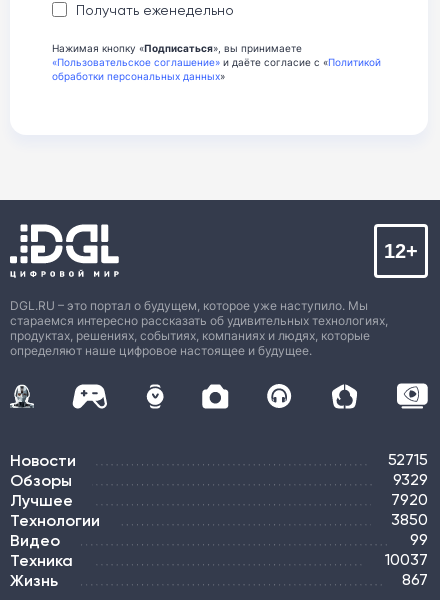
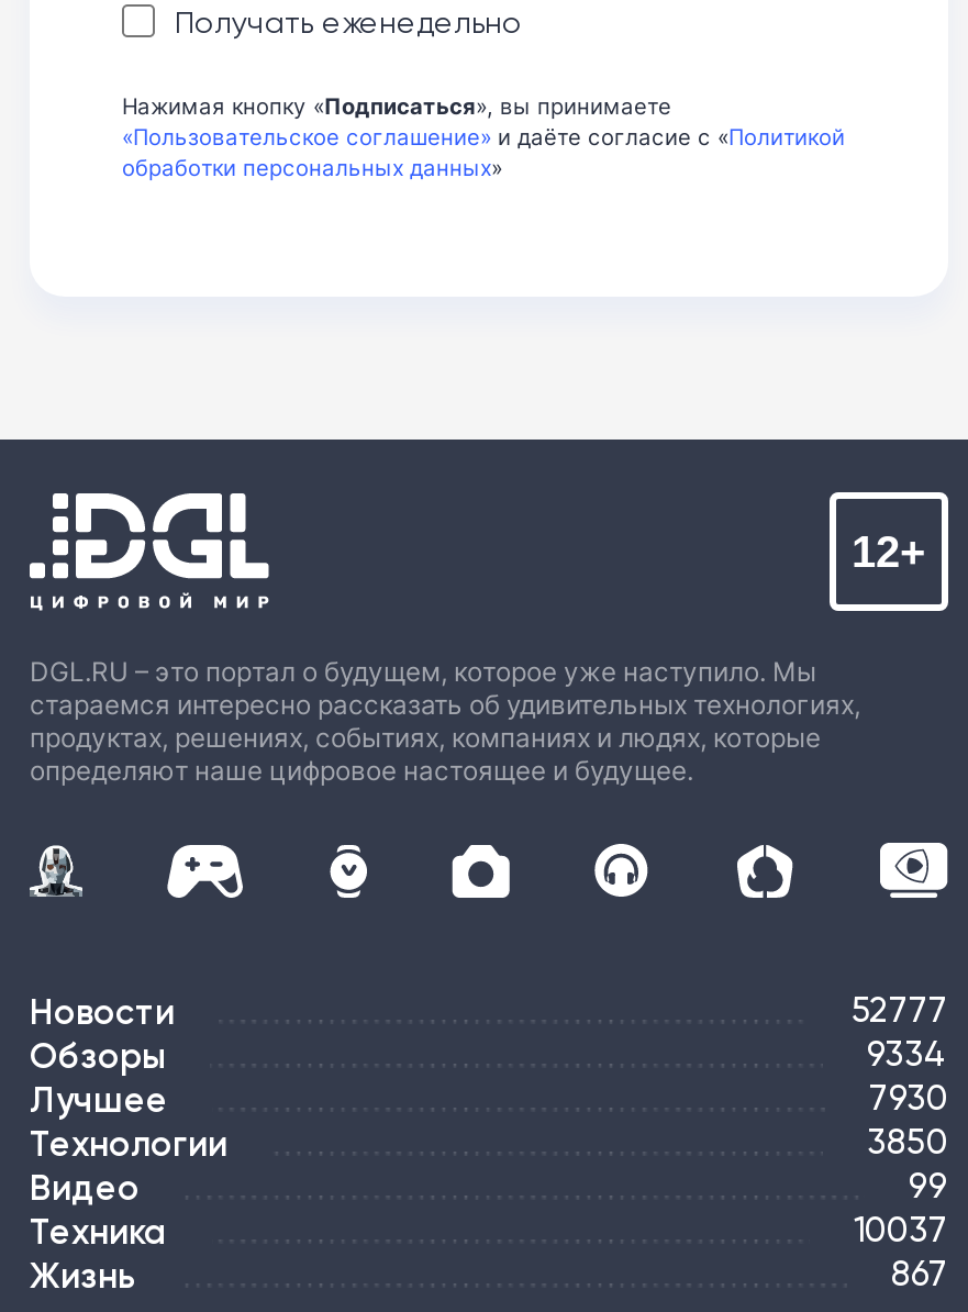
[388,450,428,469] 52715 -> [852,989,948,1031] 52777
[393,470,428,489] 9329 -> [867,1033,948,1075] 9334
[391,490,428,509] 7920 -> [869,1077,948,1119] 7930

